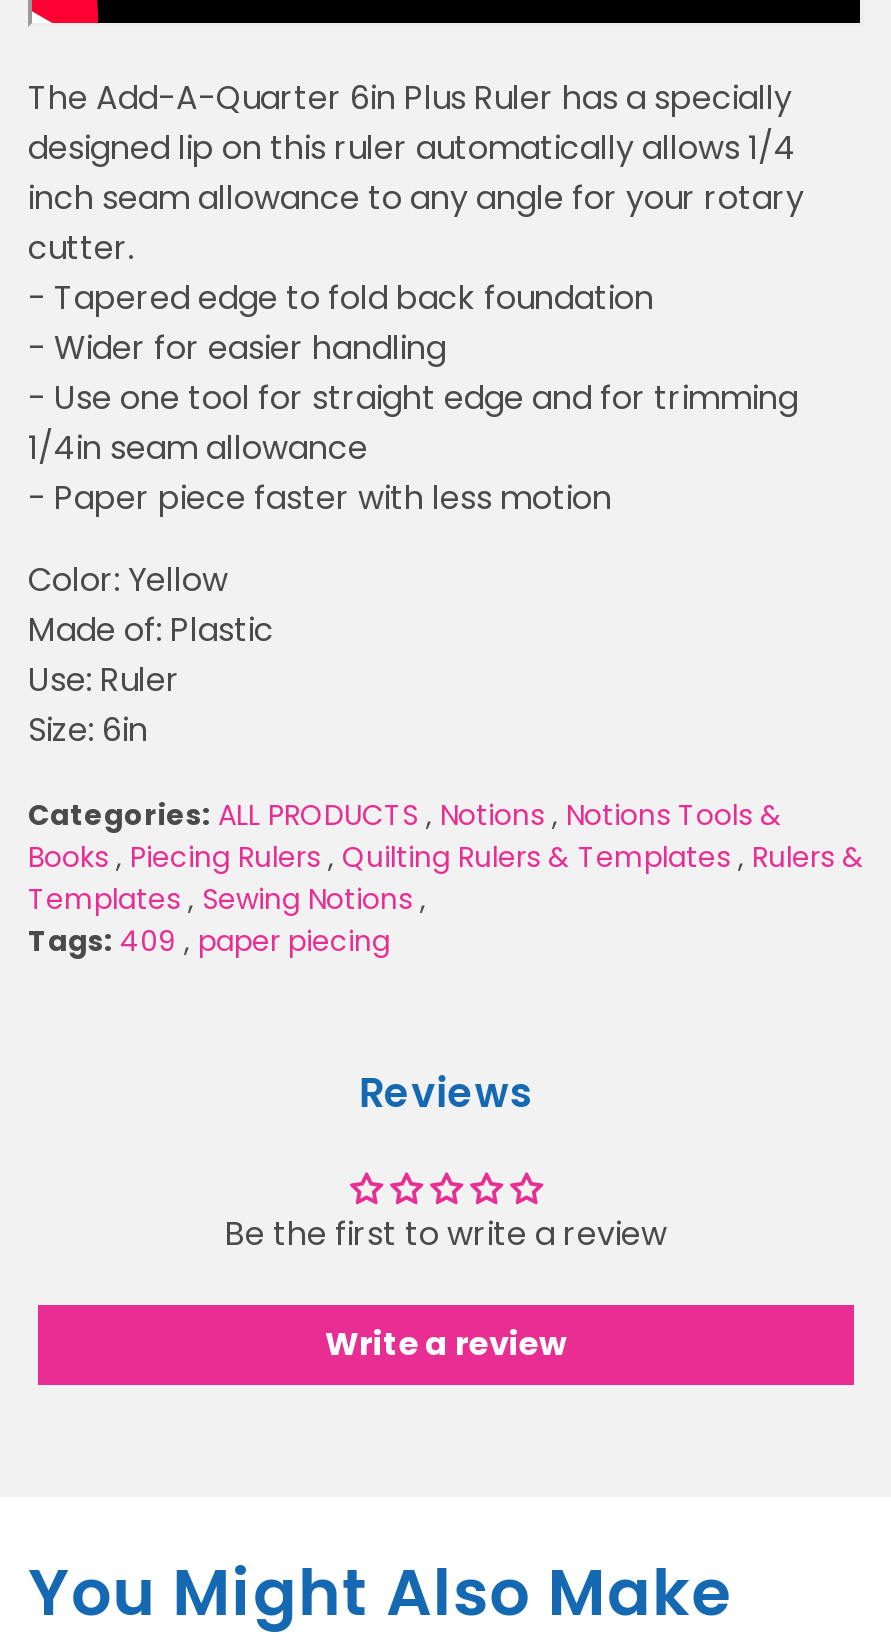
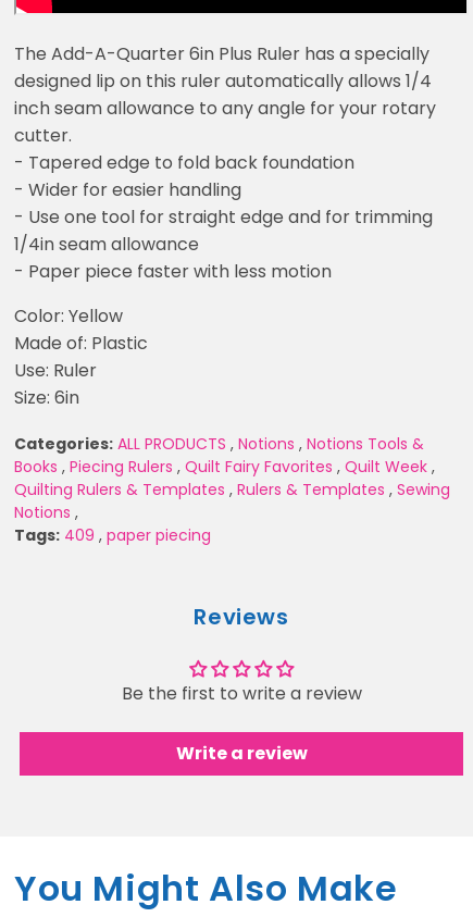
[28,838,864,920] Books , Piecing Rulers , Quilting Rulers & Templates , Rulers & | Templates , Sewing Notions , -> [14,456,450,523] Books , Piecing Rulers , Quilt Fairy Favorites , Quilt Week , | Quilting Rulers & Templates , Rulers & Templates , Sewing | Notions ,

